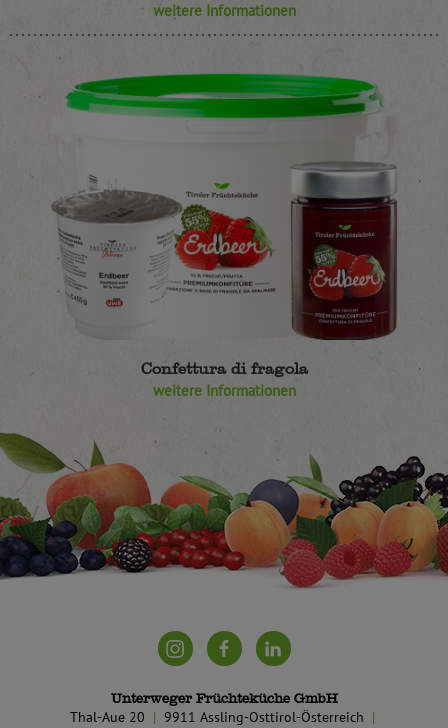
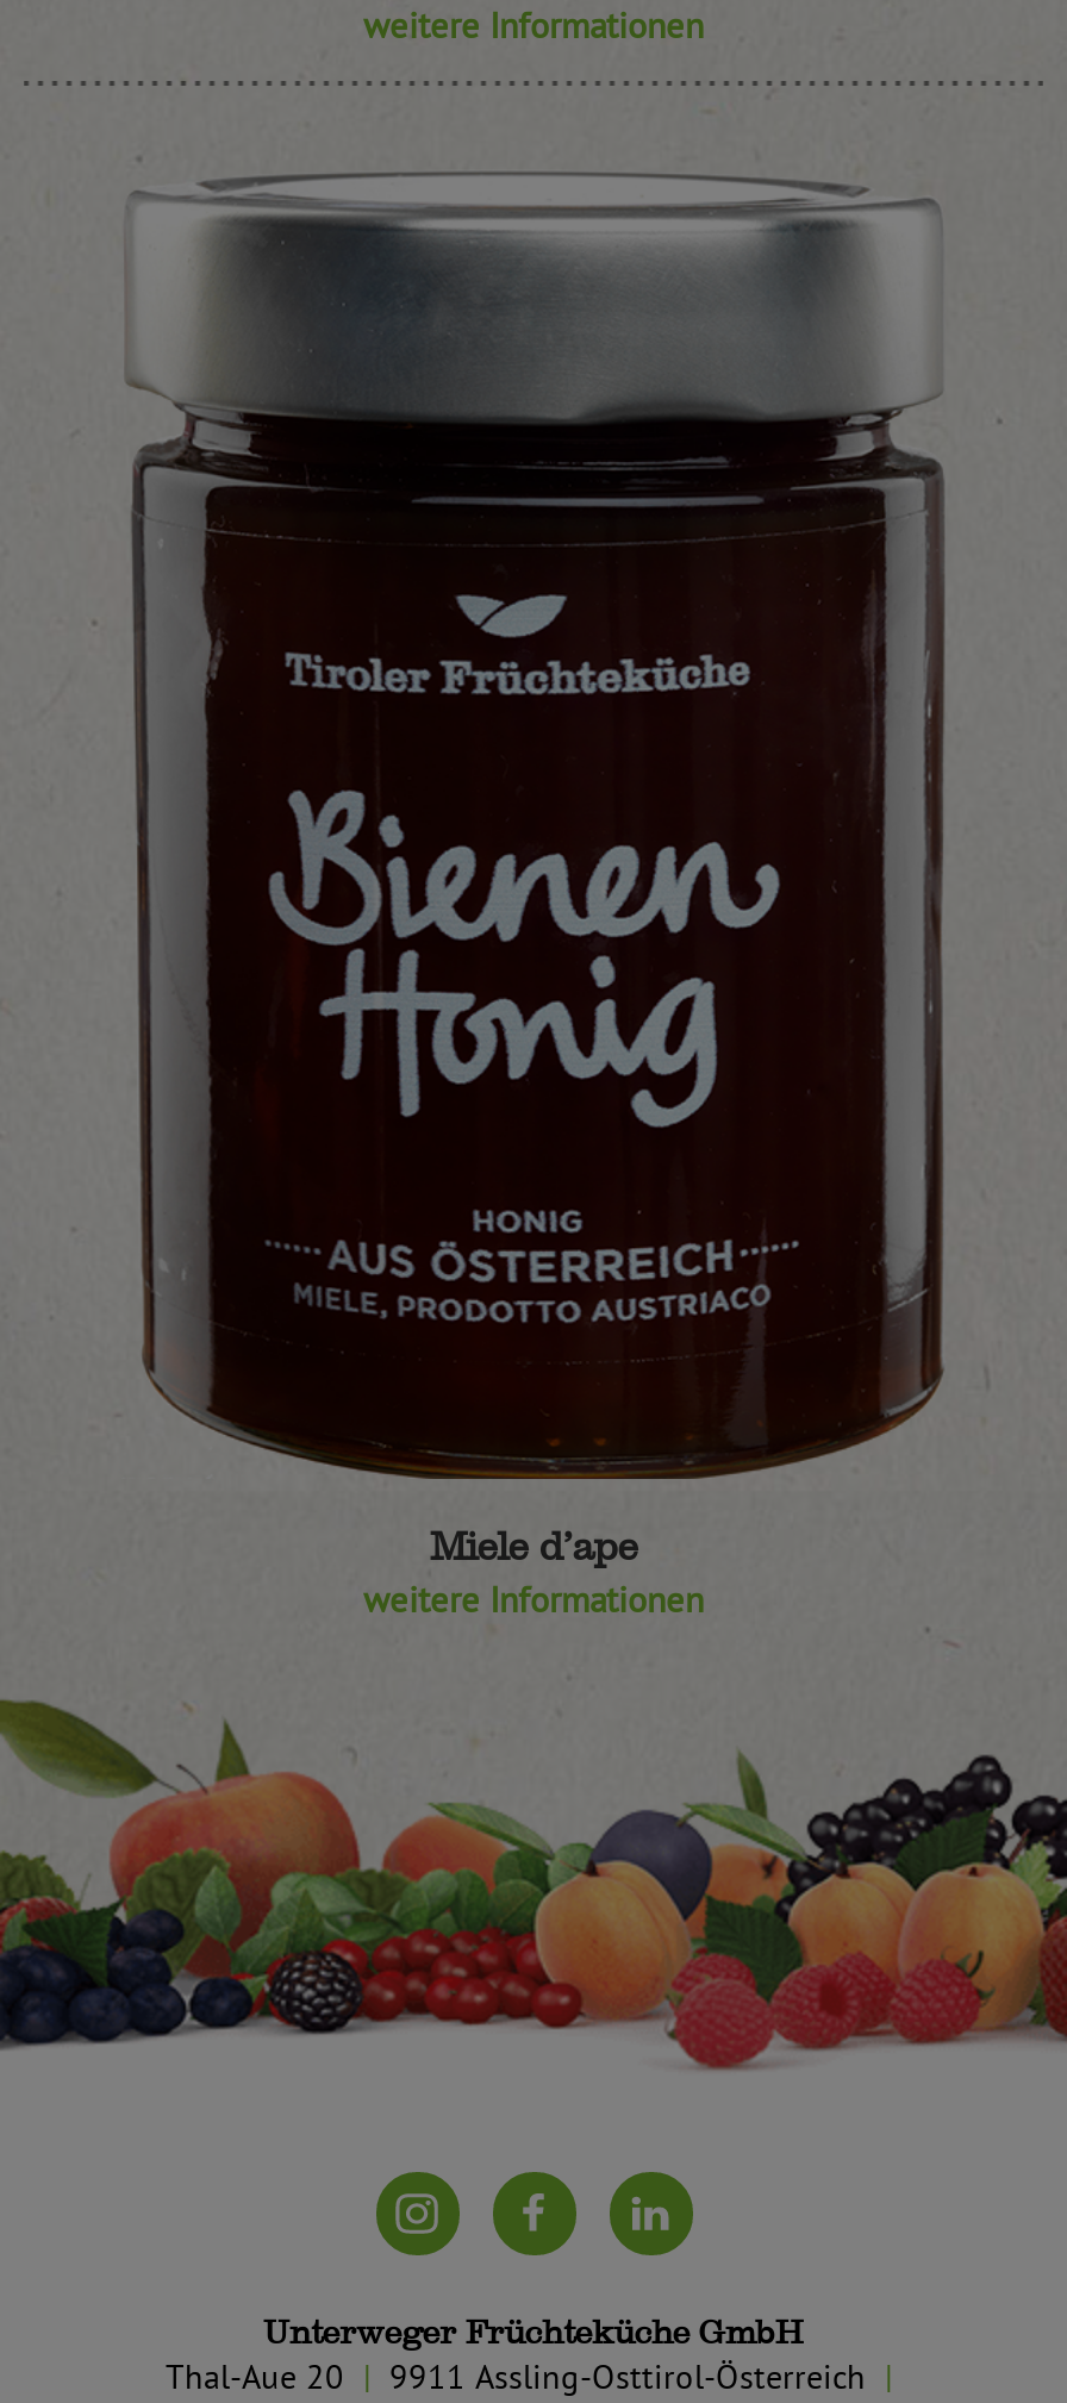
[51,73,396,378] [image] | Confettura di fragola -> [124,171,946,1570] [image] | Miele d’ape

